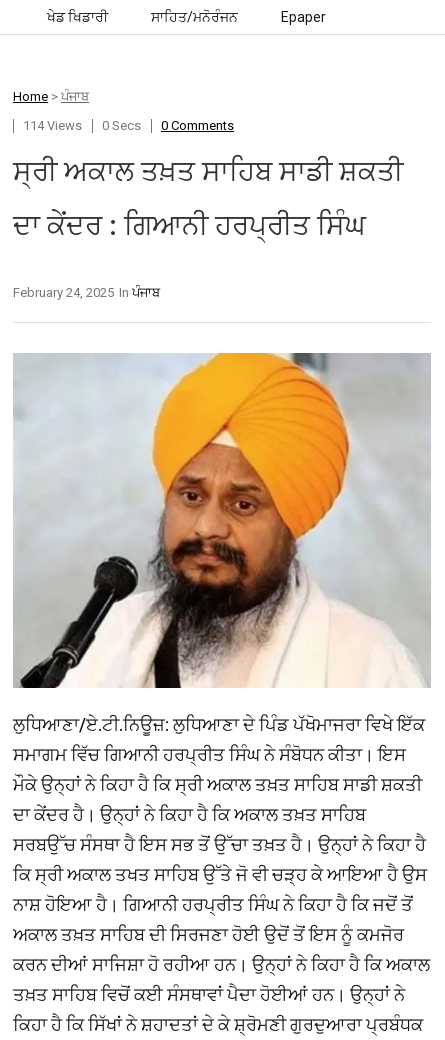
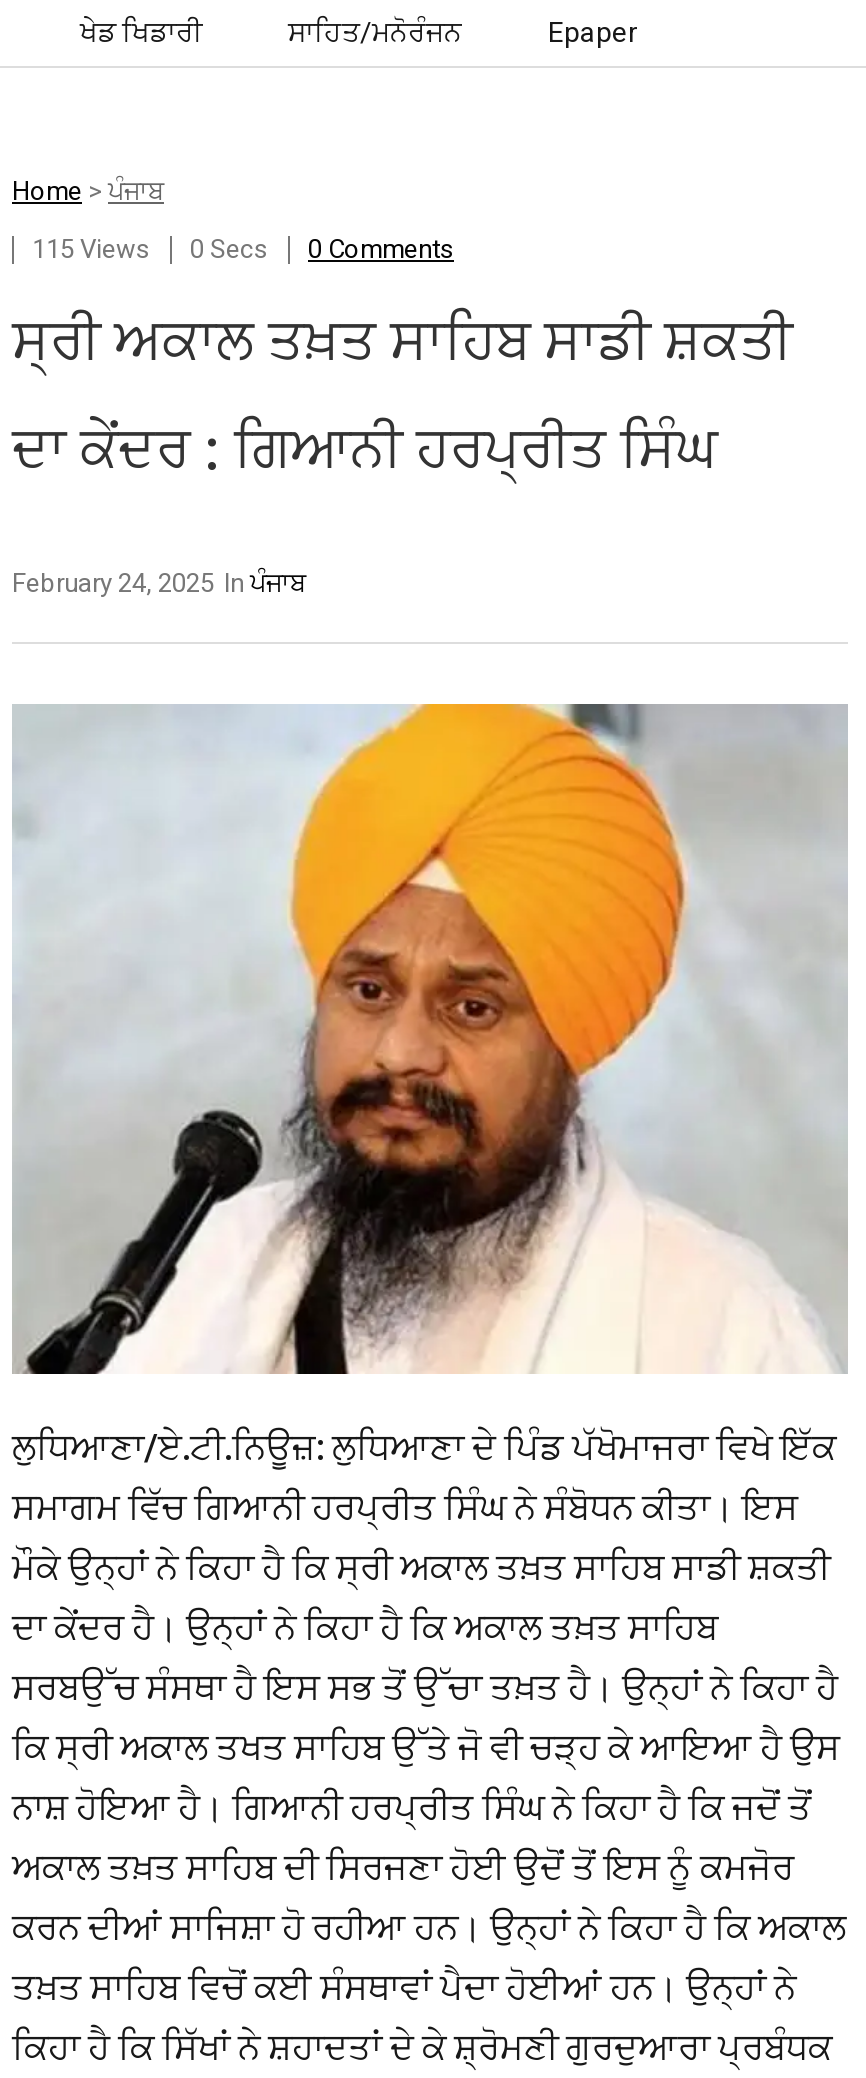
[23,118,234,133] 114 Views 0 Secs 0 Comments -> [32,234,454,264] 115 Views 0 Secs 0 Comments

